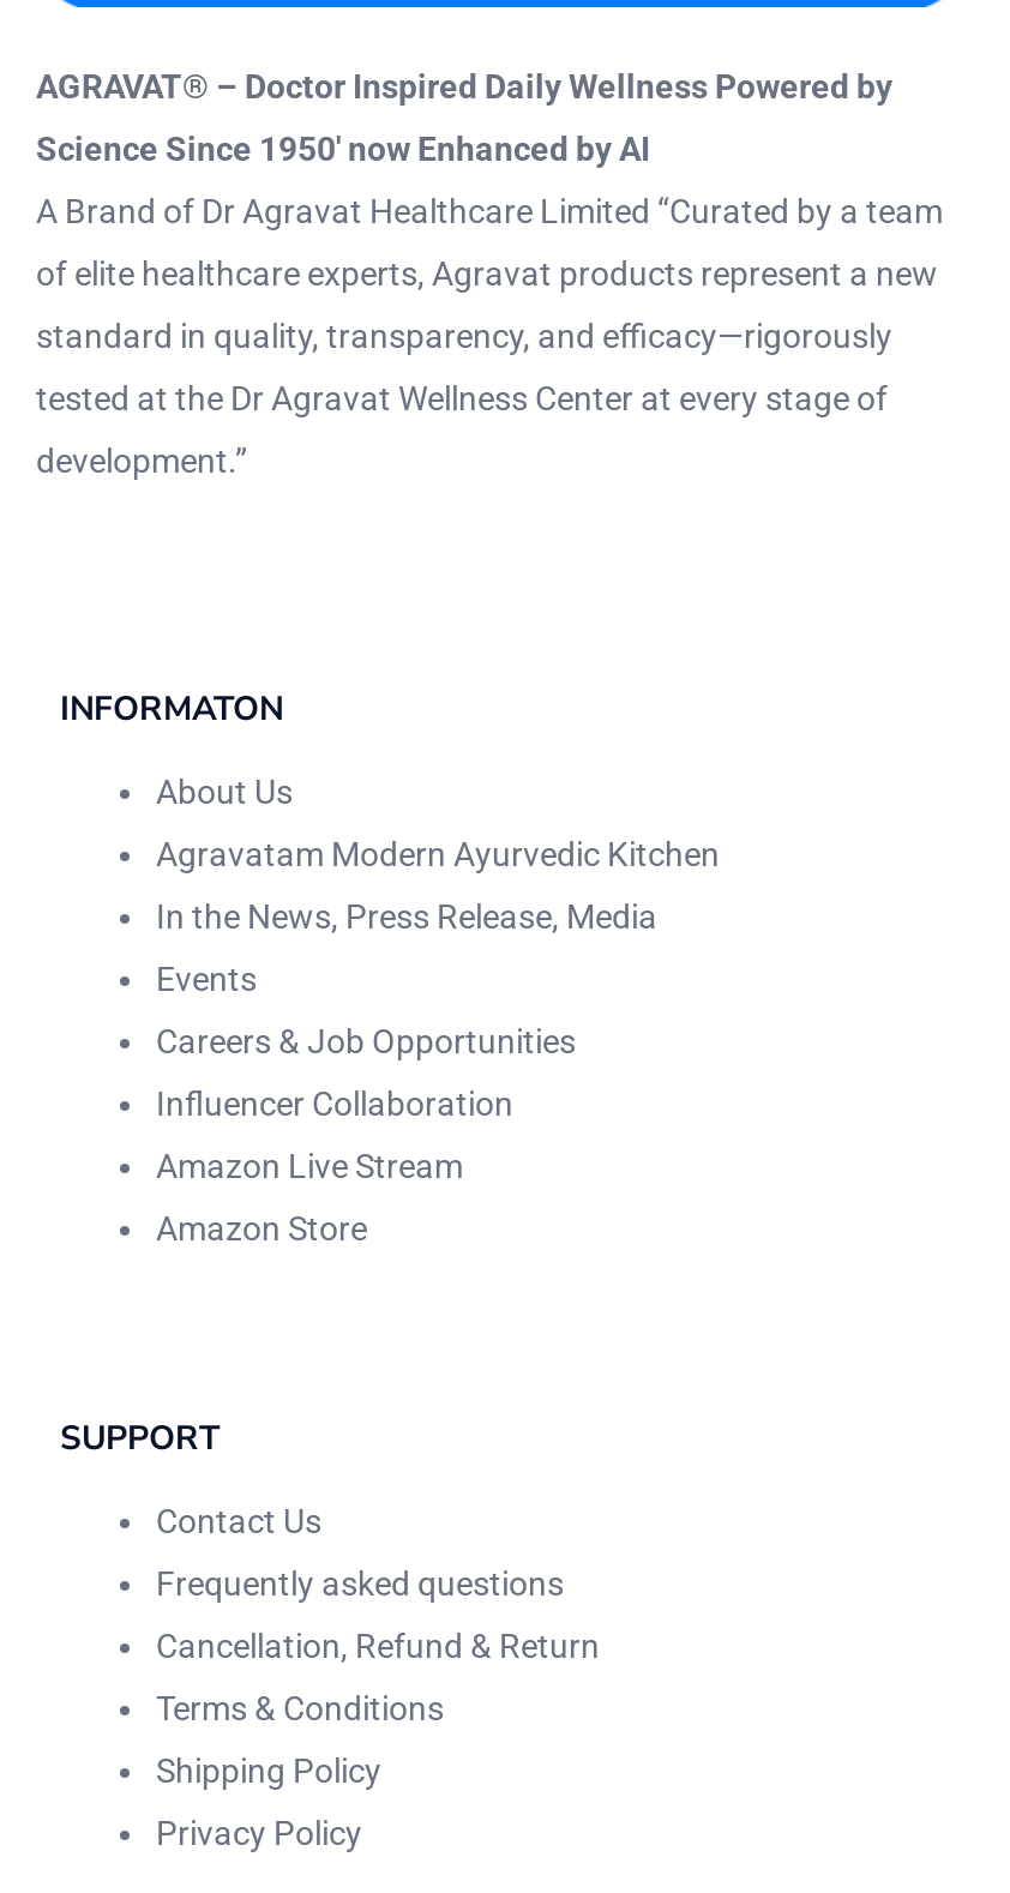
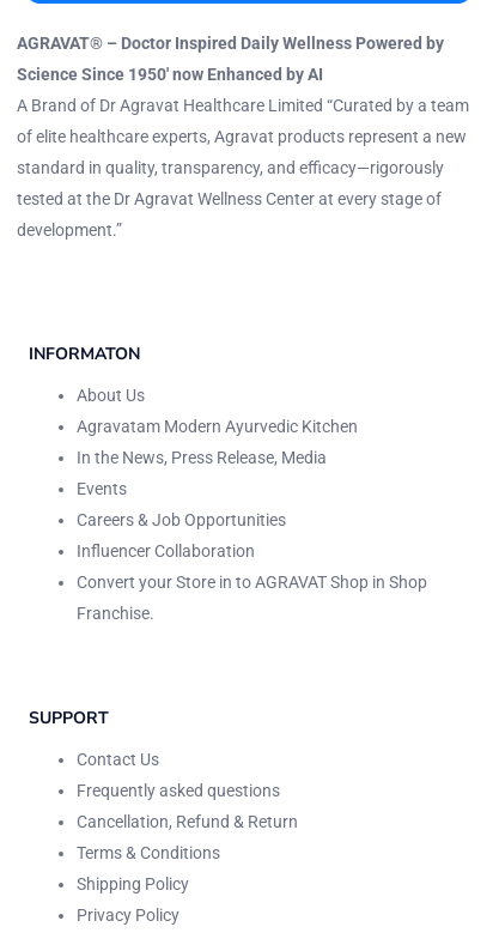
[156,1146,463,1185] Amazon Live Stream -> [77,572,427,591] Convert your Store in to AGRAVAT Shop in Shop
[156,1209,367,1247] Amazon Store -> [77,603,154,623] Franchise.

